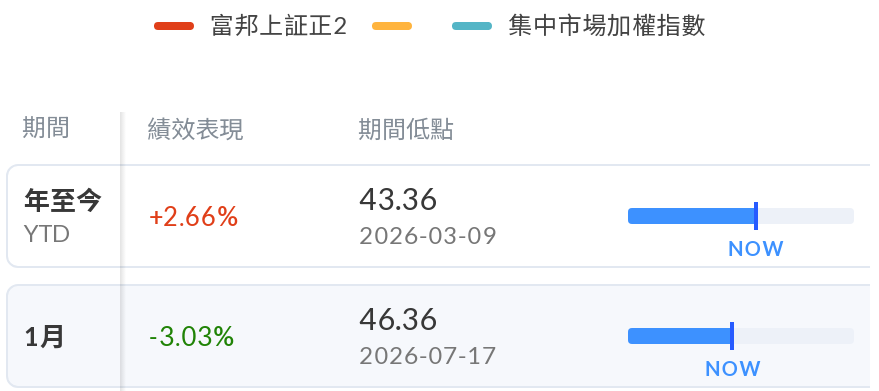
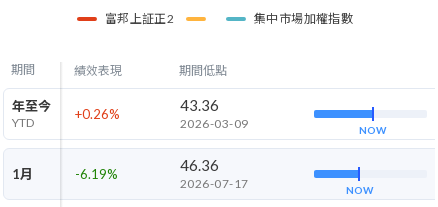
[24,183,239,231] 年至今 +2.66% -> [12,97,120,121] 年至今 +0.26%
[149,319,235,351] -3.03% -> [75,165,118,181] -6.19%

